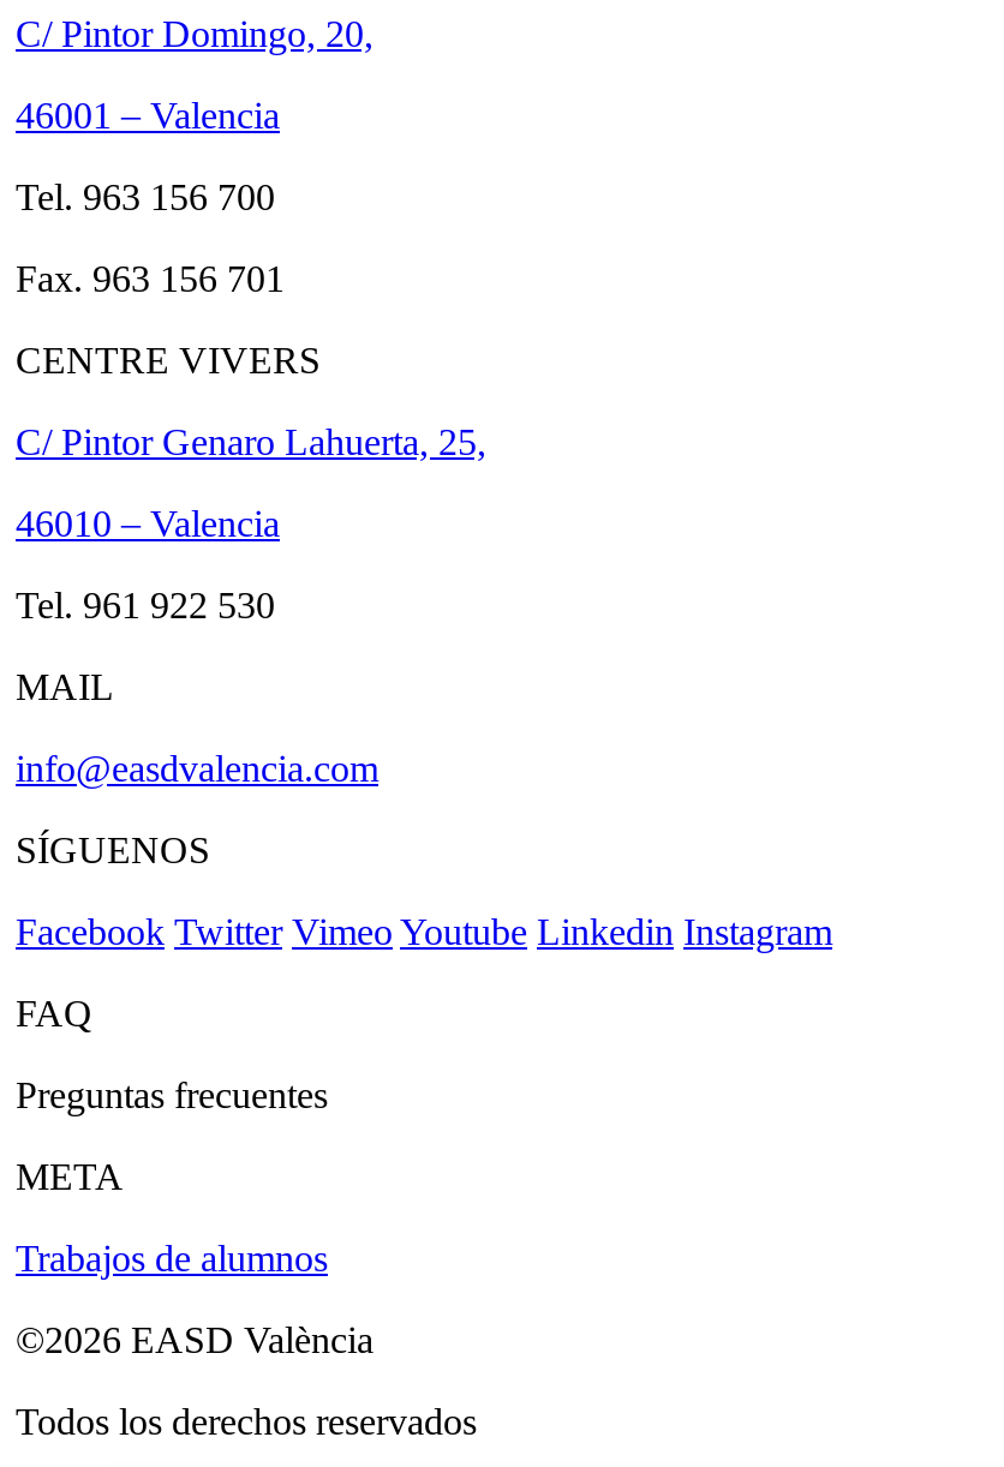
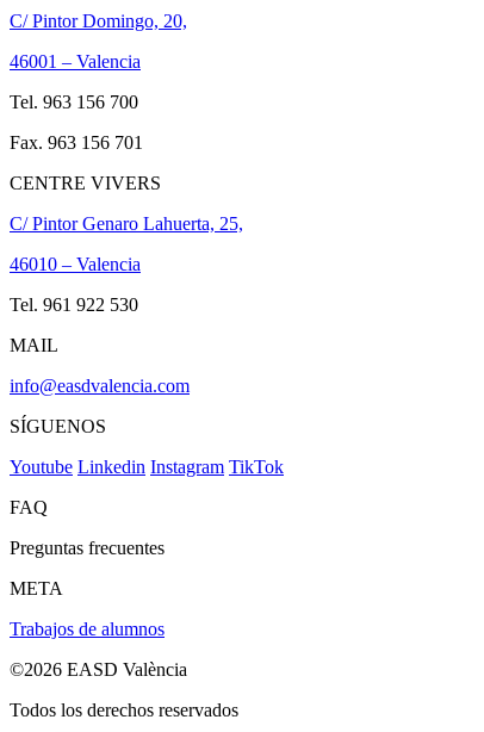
[16,910,832,951] Facebook Twitter Vimeo Youtube Linkedin Instagram -> [10,456,284,476] Youtube Linkedin Instagram TikTok

